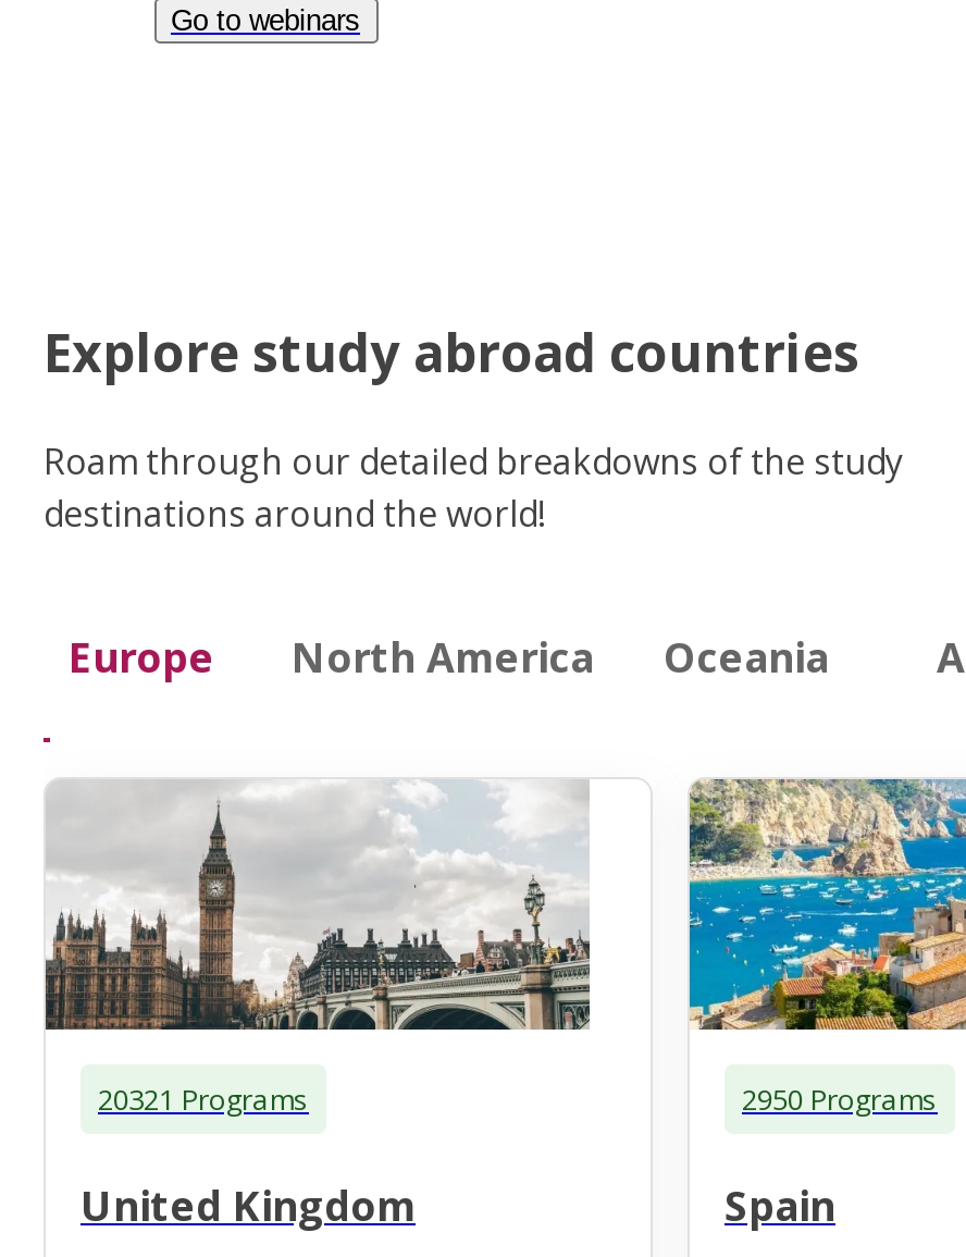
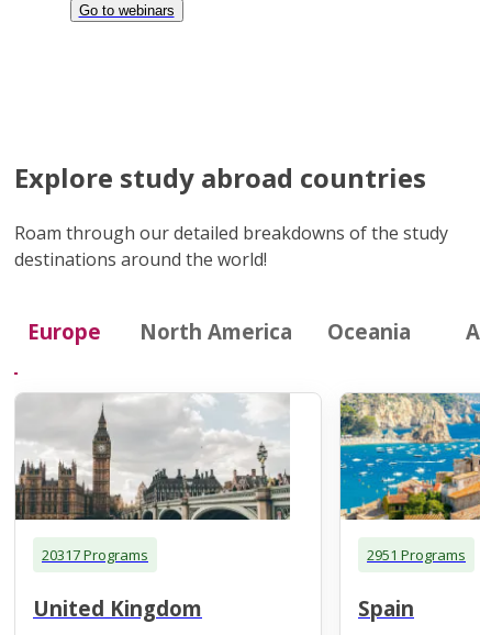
[98,1079,309,1118] 20321 Programs -> [42,544,148,564] 20317 Programs
[742,1079,938,1118] 2950 Programs -> [367,544,466,564] 2951 Programs

